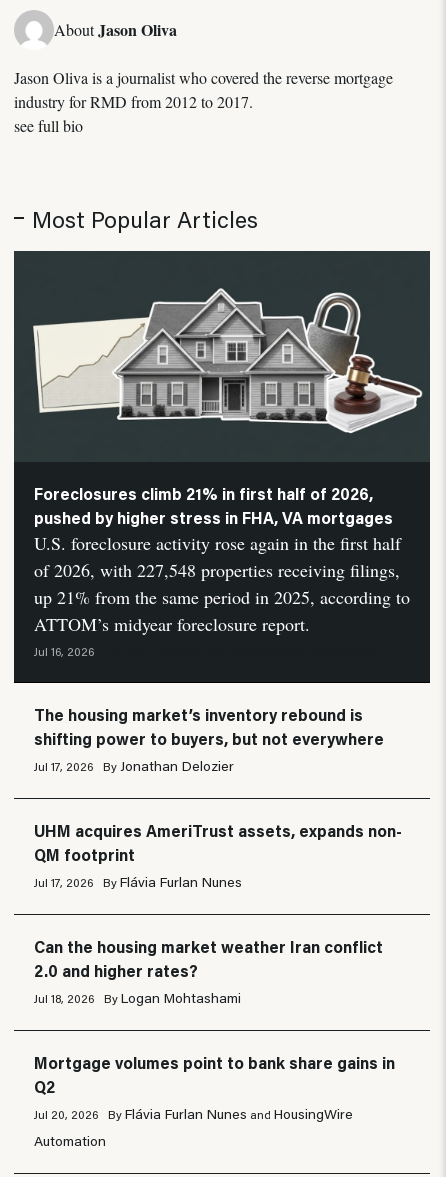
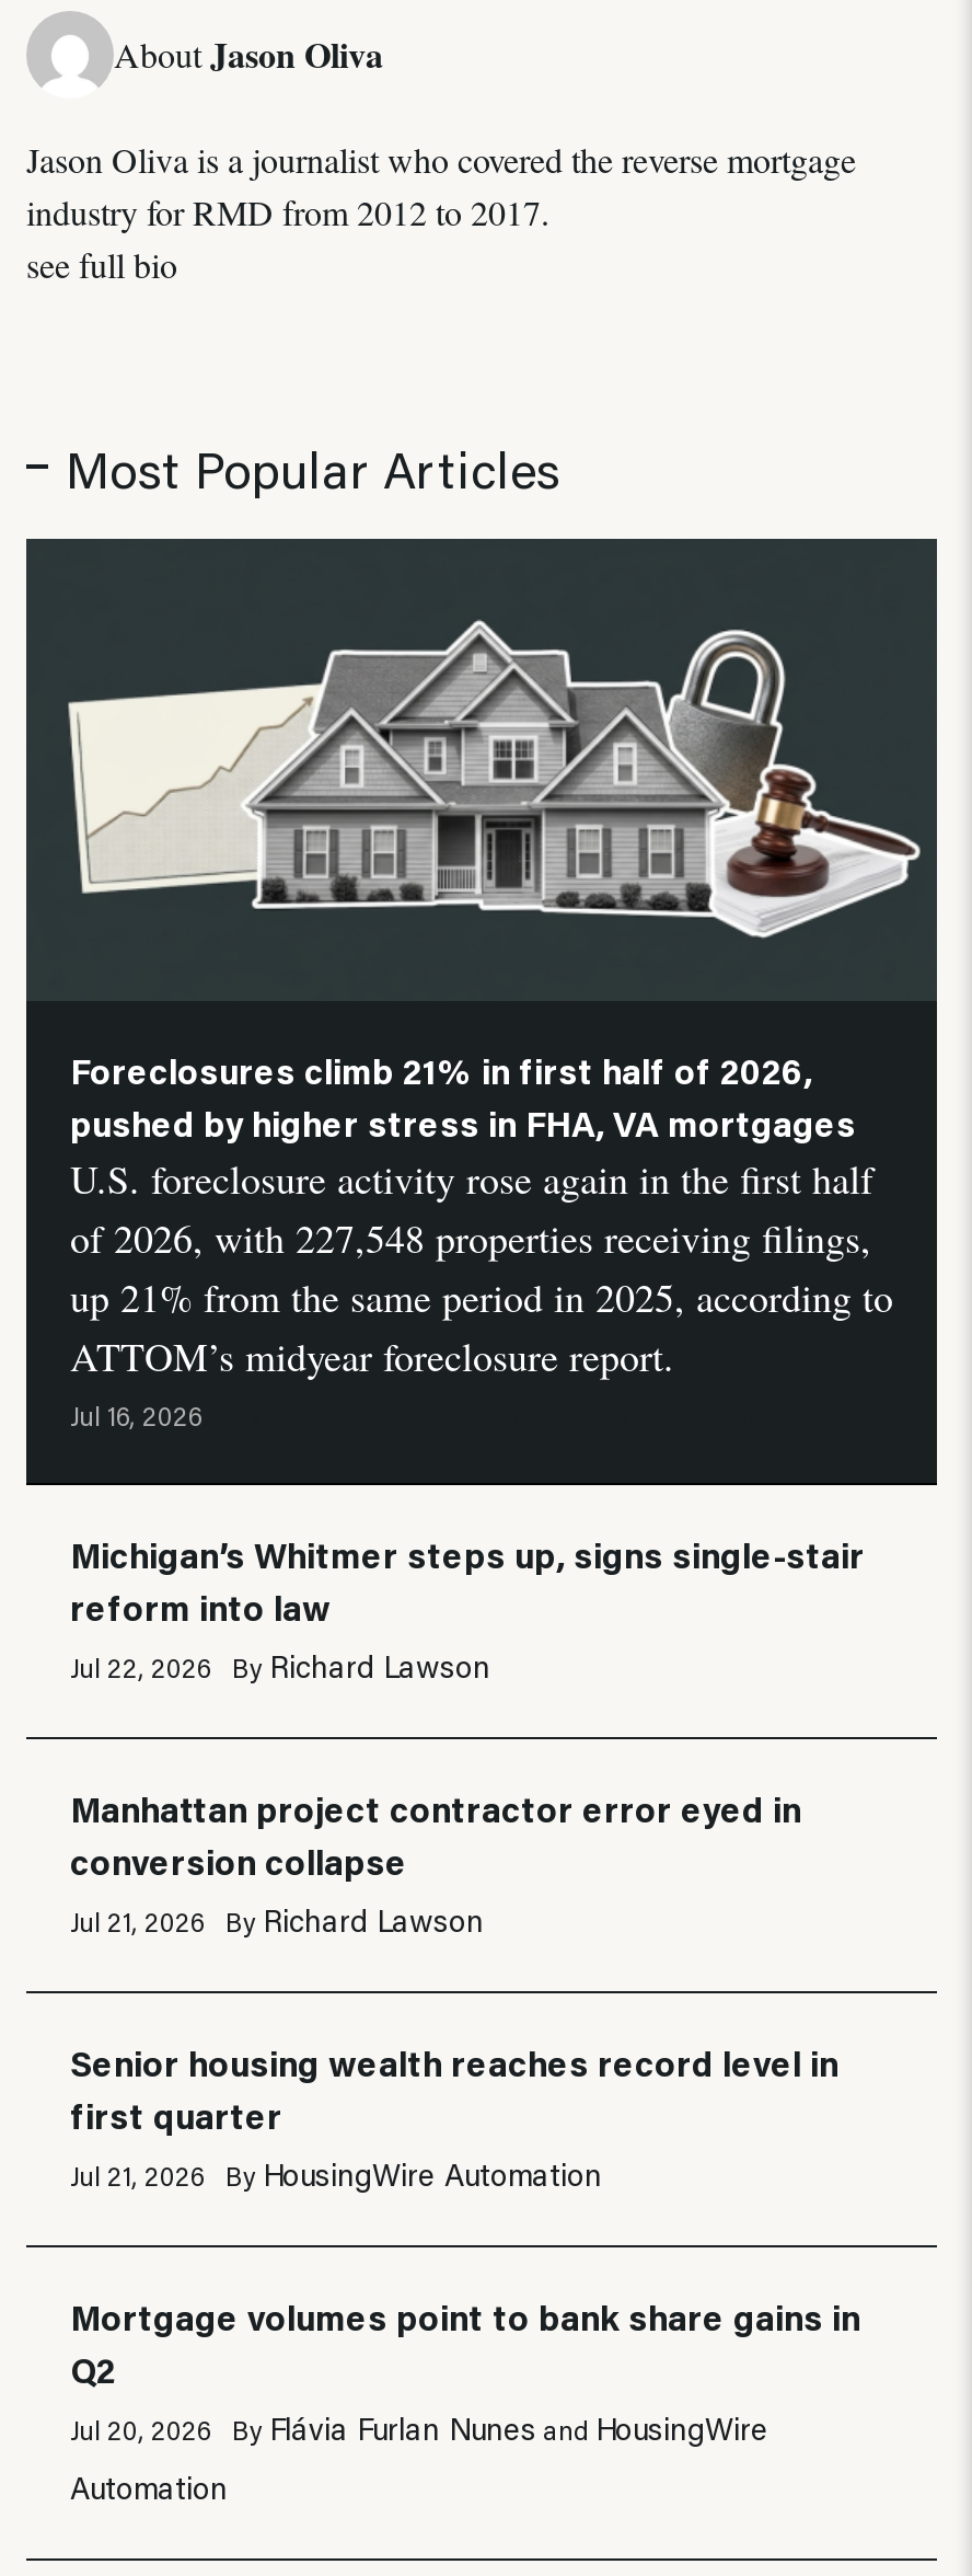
[34,704,388,775] The housing market’s inventory rebound is | shifting power to buyers, but not everywhere | Jul 17, 2026 | By Jonathan Delozier -> [70,1532,865,1688] Michigan’s Whitmer steps up, signs single-stair | reform into law | Jul 22, 2026 | By Richard Lawson
[34,820,402,891] UHM acquires AmeriTrust assets, expands non- | QM footprint | Jul 17, 2026 | By Flávia Furlan Nunes -> [70,1786,801,1942] Manhattan project contractor error eyed in | conversion collapse | Jul 21, 2026 | By Richard Lawson
[34,936,383,1007] Can the housing market weather Iran conflict | 2.0 and higher rates? | Jul 18, 2026 | By Logan Mohtashami -> [70,2040,838,2196] Senior housing wealth reaches record level in | first quarter | Jul 21, 2026 | By HousingWire Automation

